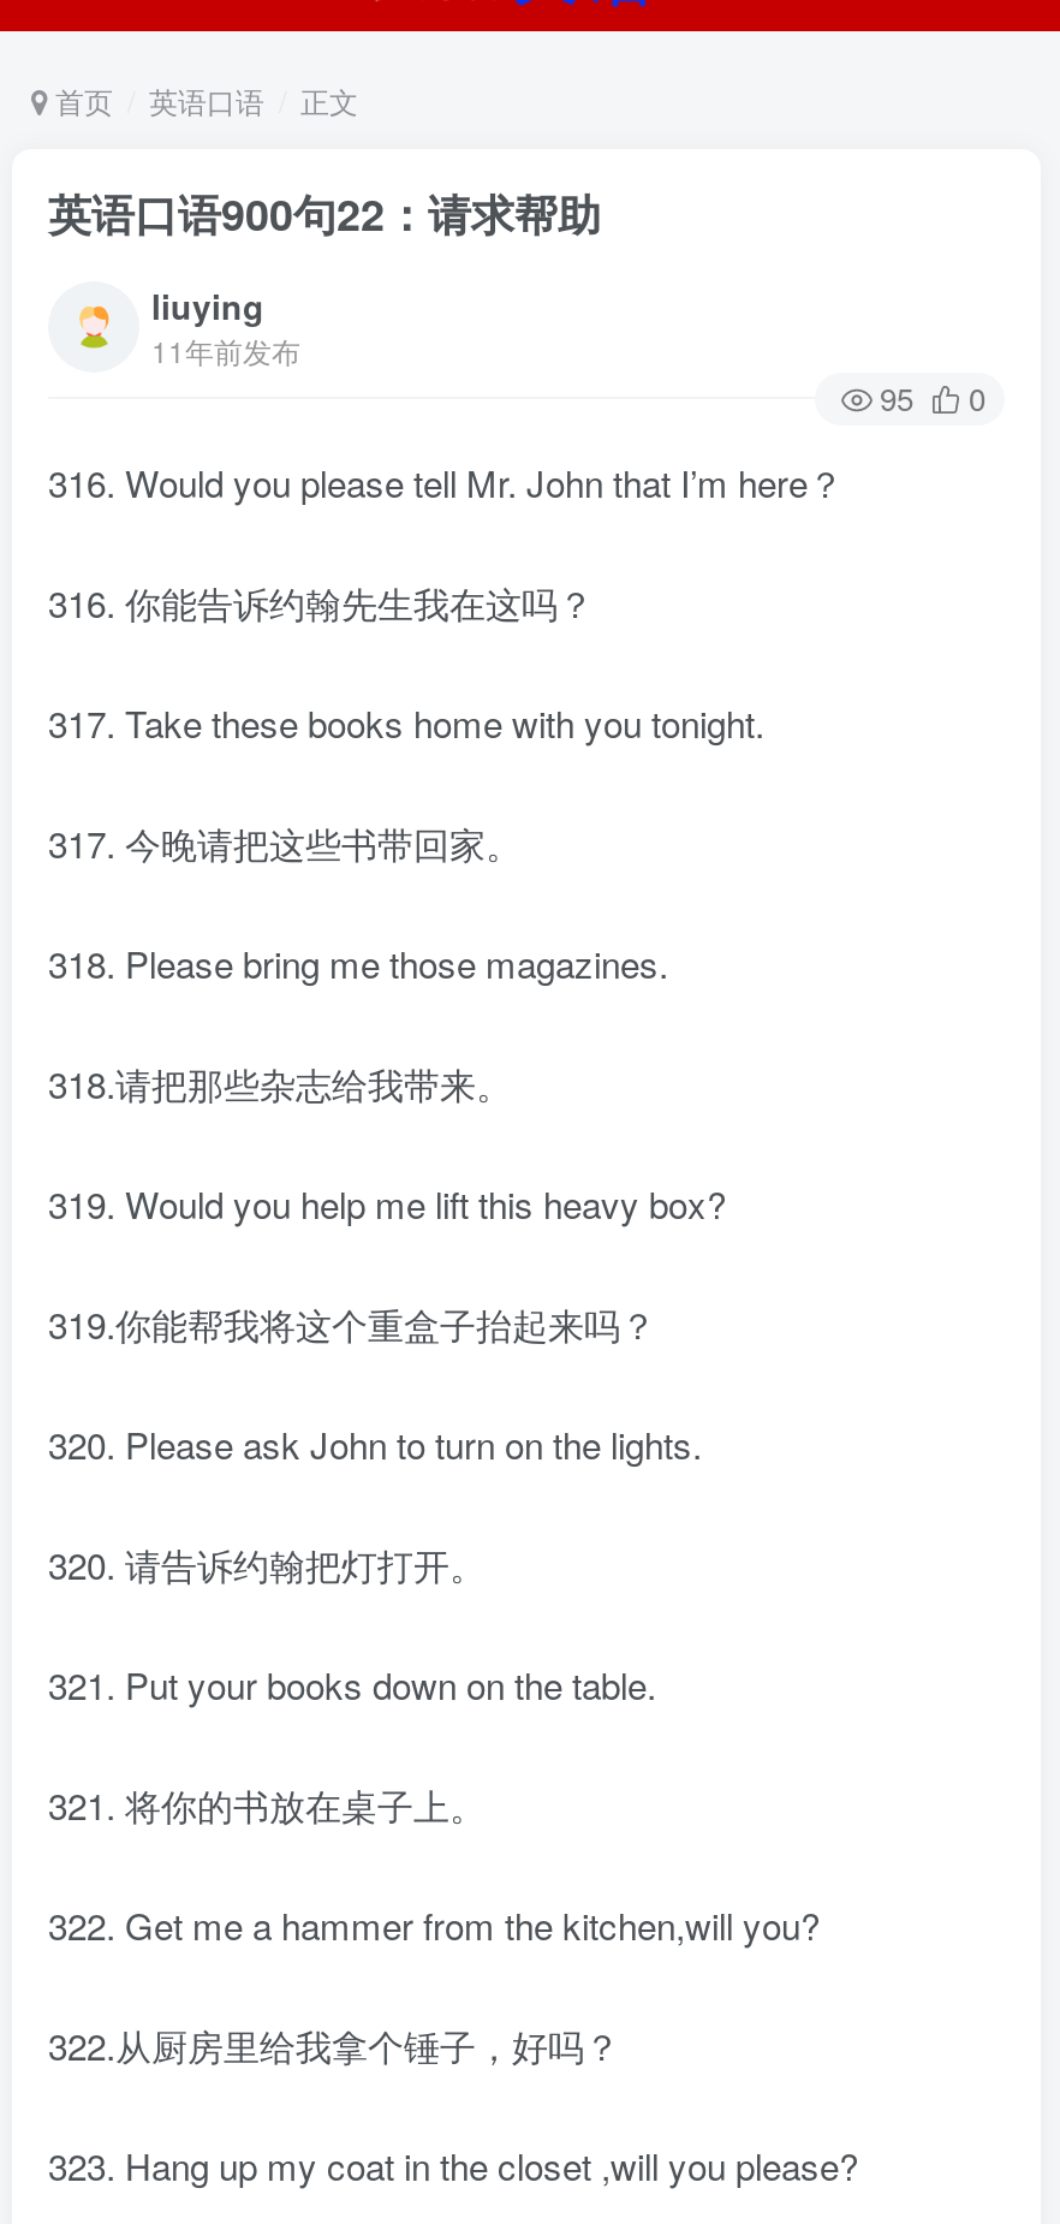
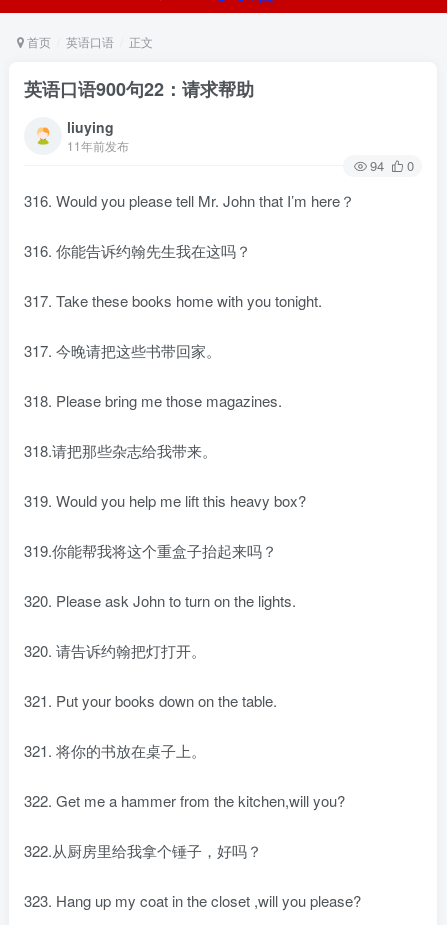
[880,375,985,421] 95 0 -> [370,156,414,175] 94 0

